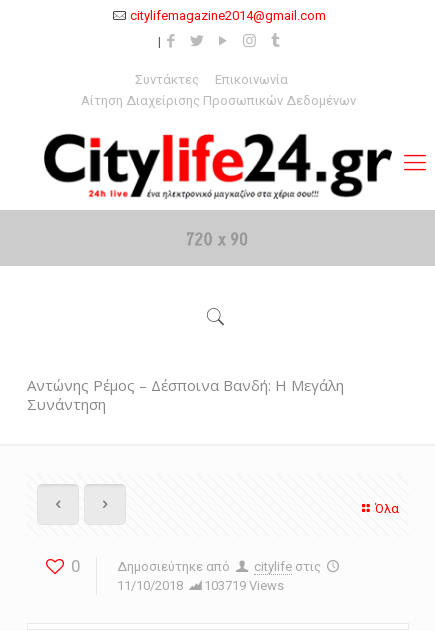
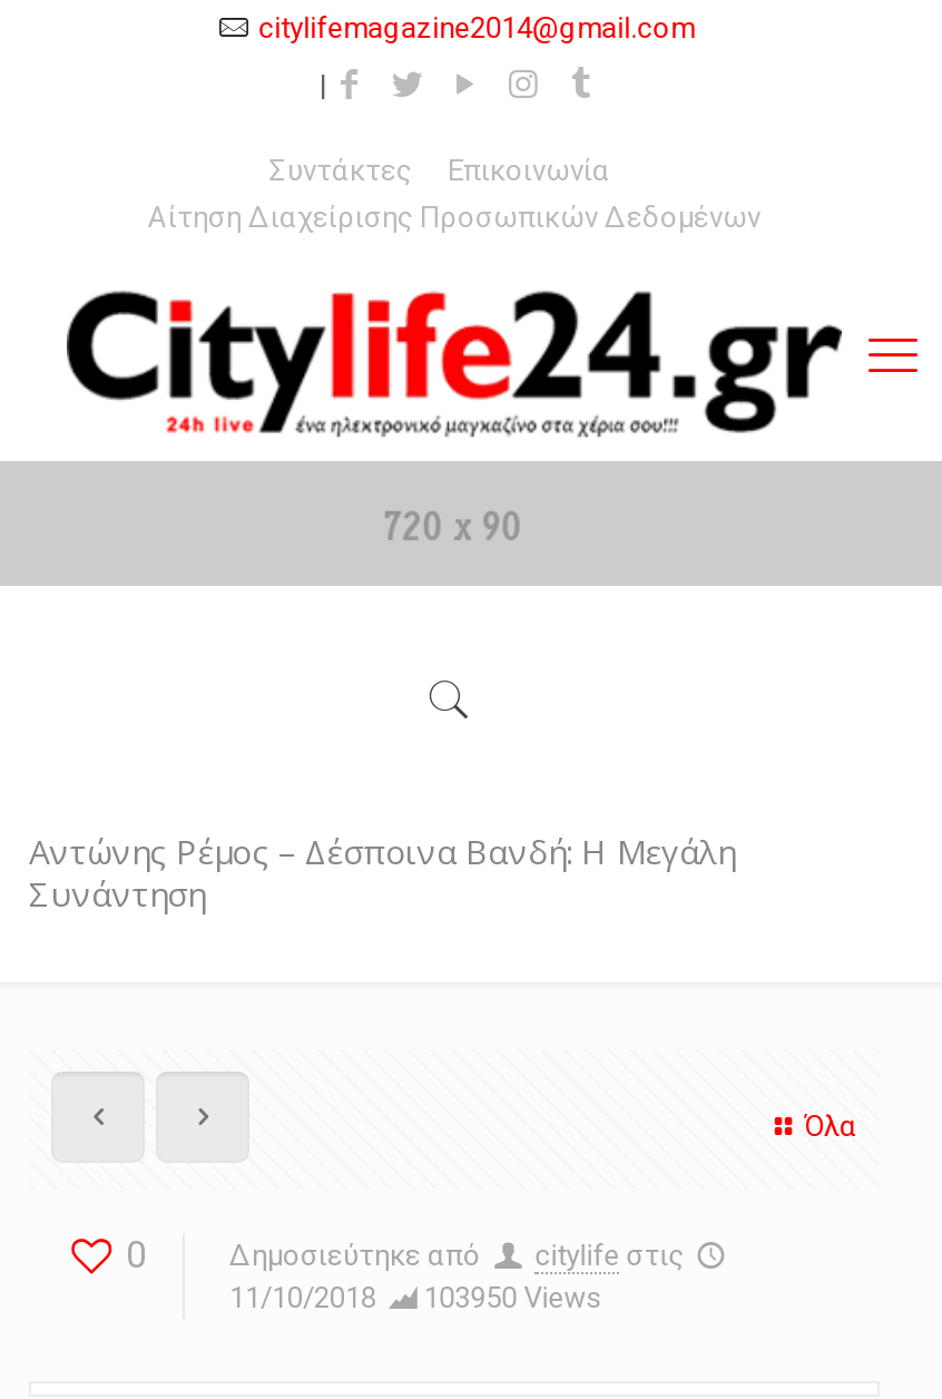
[117,578,284,593] 11/10/2018 103719 Views -> [229,1280,602,1314] 11/10/2018 103950 Views

